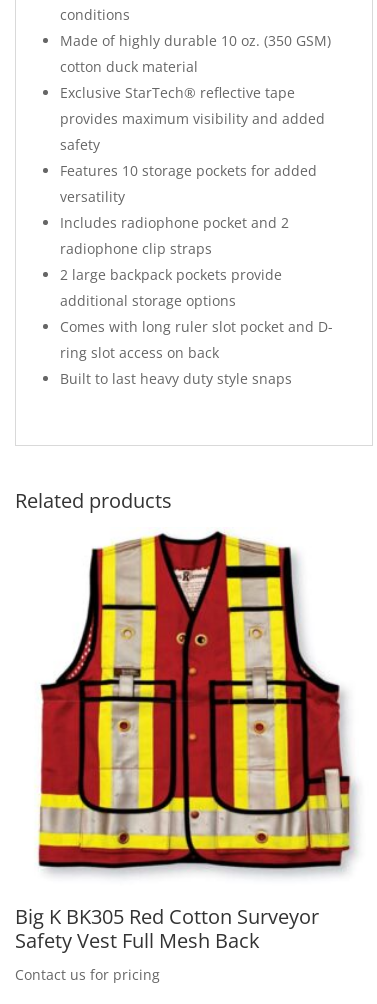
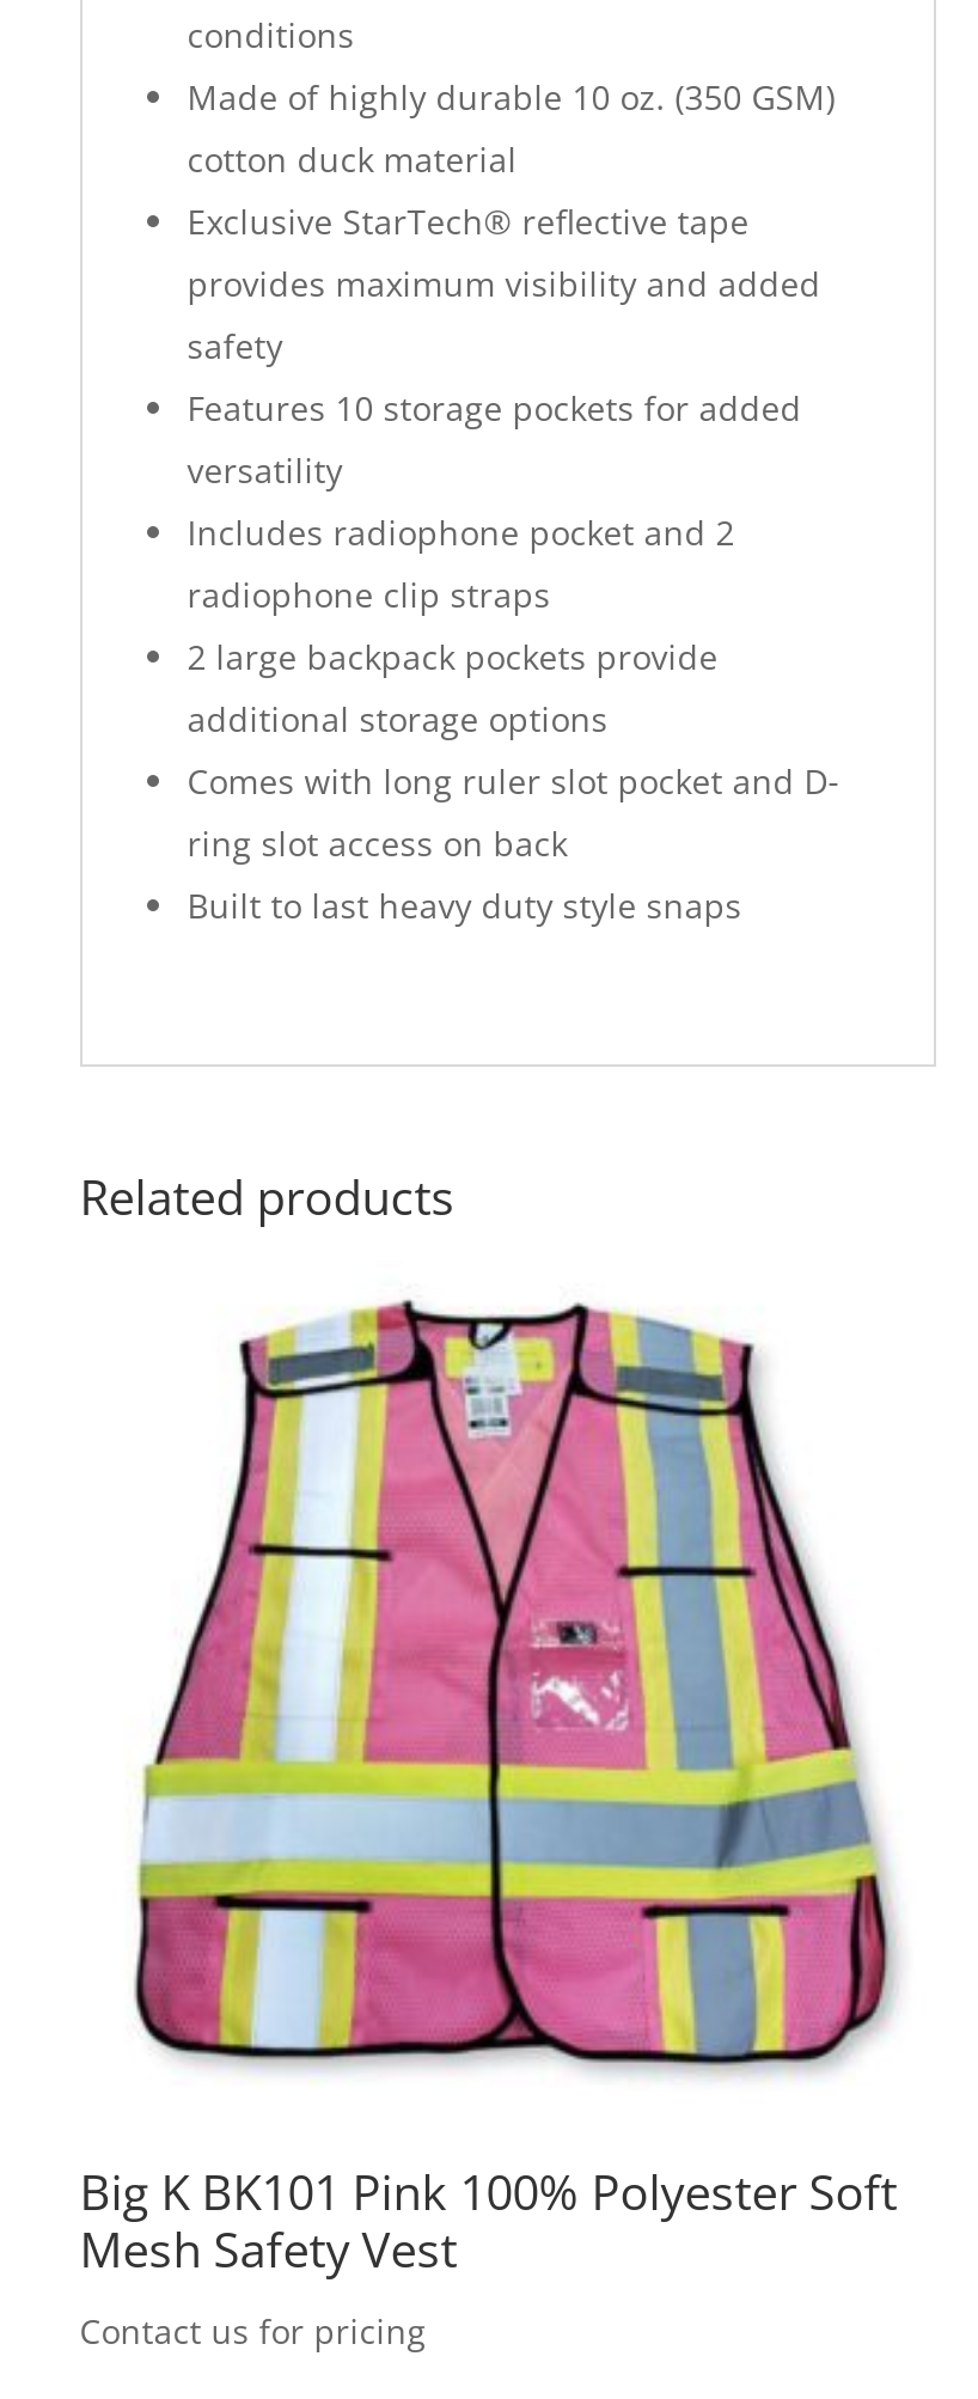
[15,530,354,954] [image] | Big K BK305 Red Cotton Surveyor | Safety Vest Full Mesh Back -> [80,1270,897,2281] [image] | Big K BK101 Pink 100% Polyester Soft | Mesh Safety Vest

